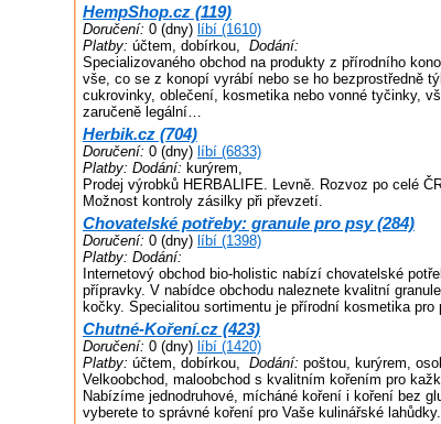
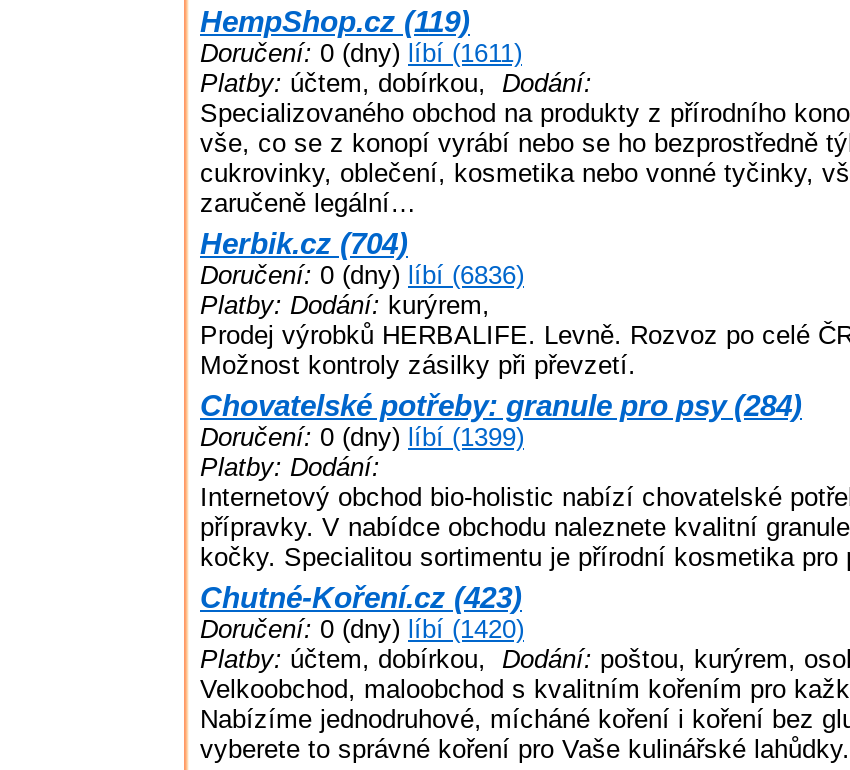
[83,21,261,37] Doručení: 0 (dny) líbí (1610) -> [200,38,522,68] Doručení: 0 (dny) líbí (1611)
[83,143,261,160] Doručení: 0 (dny) líbí (6833) -> [200,260,524,290] Doručení: 0 (dny) líbí (6836)
[83,232,261,249] Doručení: 0 (dny) líbí (1398) -> [200,422,524,452] Doručení: 0 (dny) líbí (1399)

